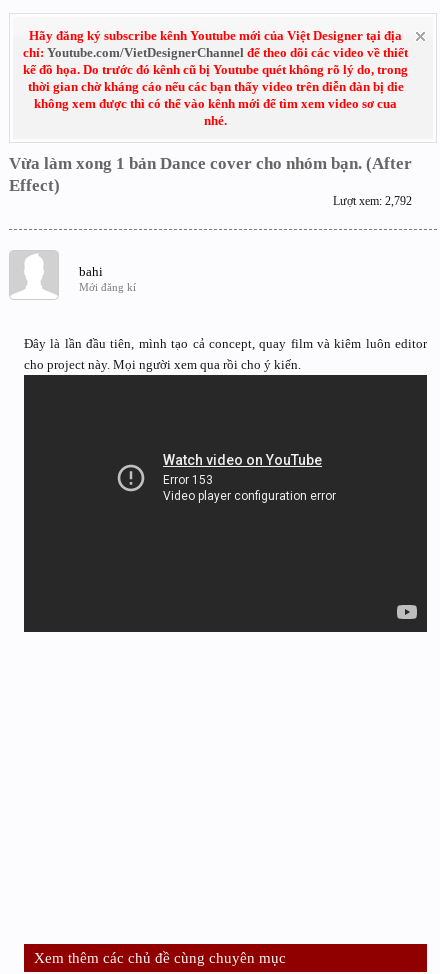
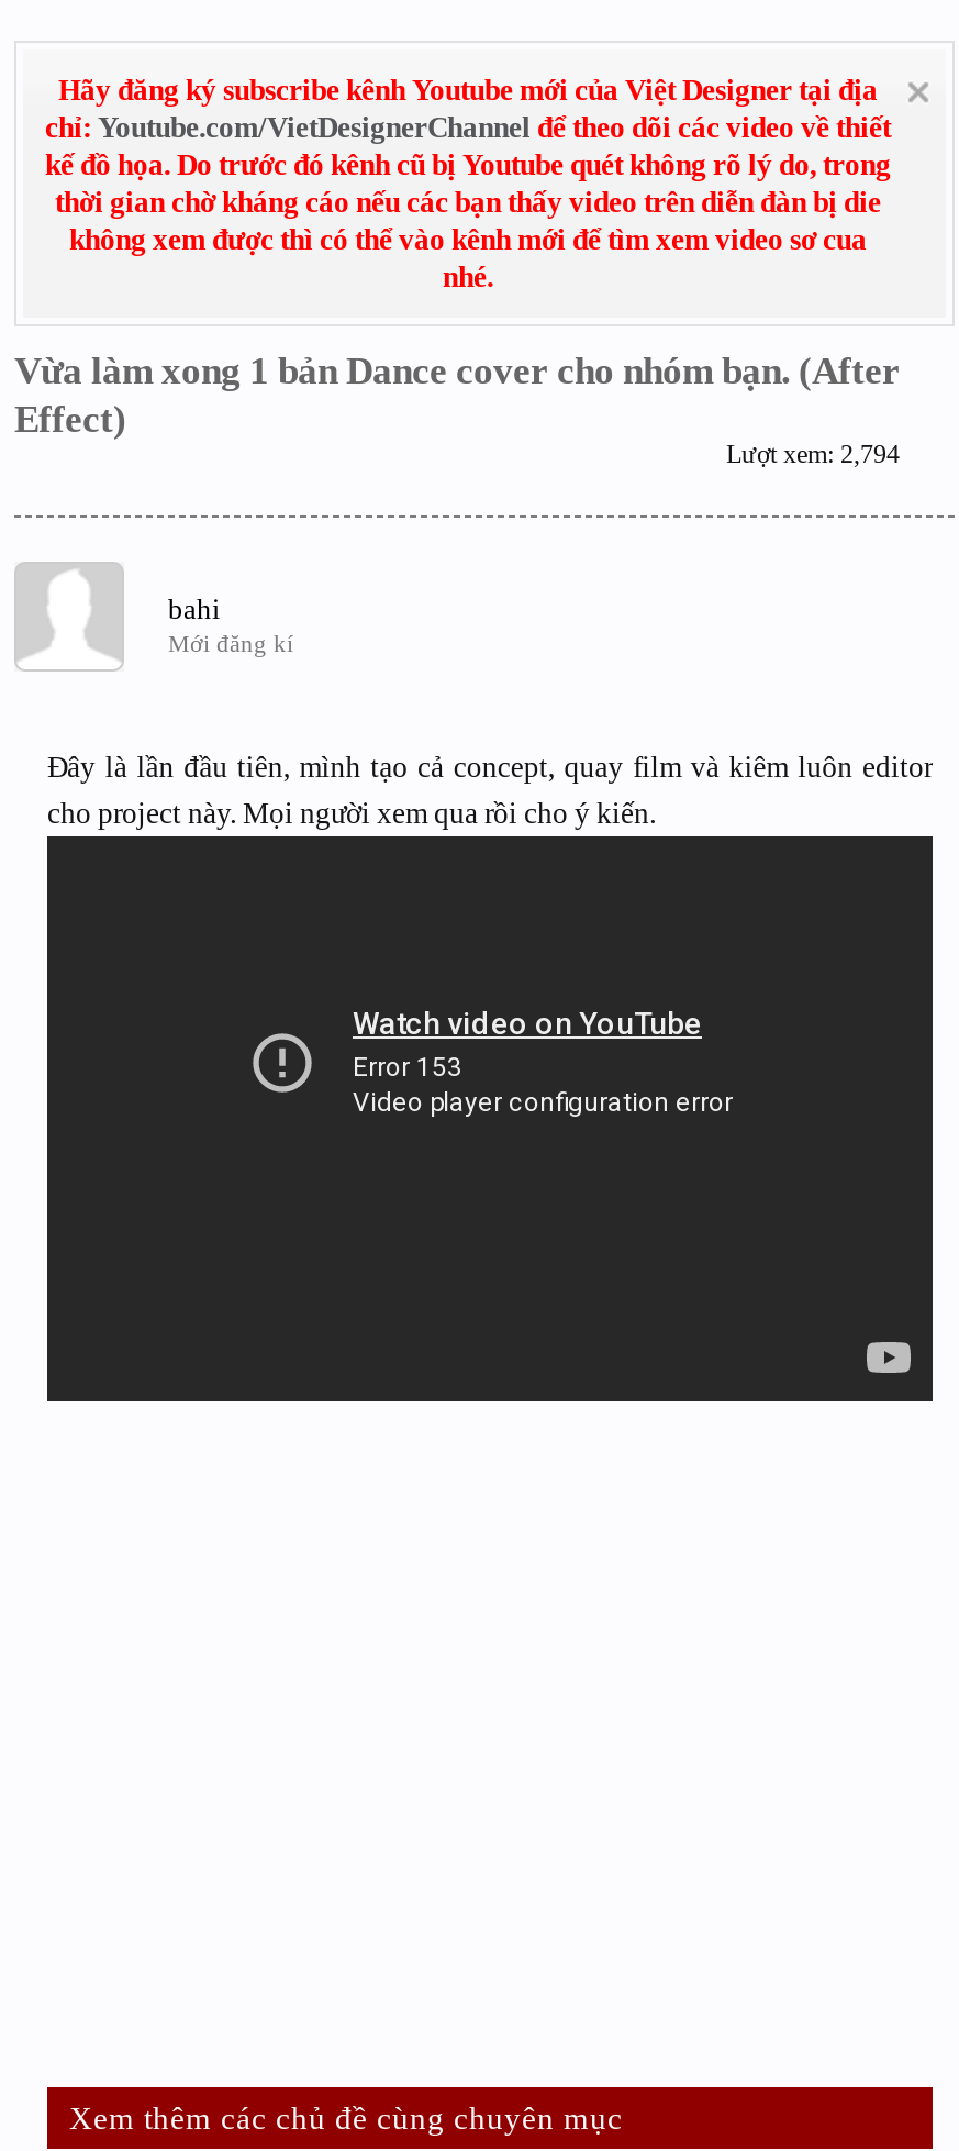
[333,194,412,208] Lượt xem: 2,792 -> [726,439,900,469] Lượt xem: 2,794

